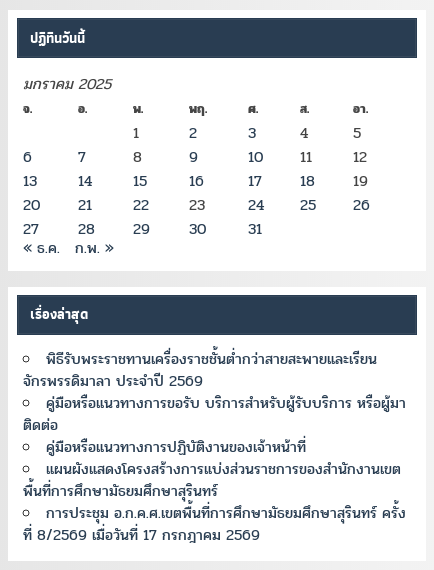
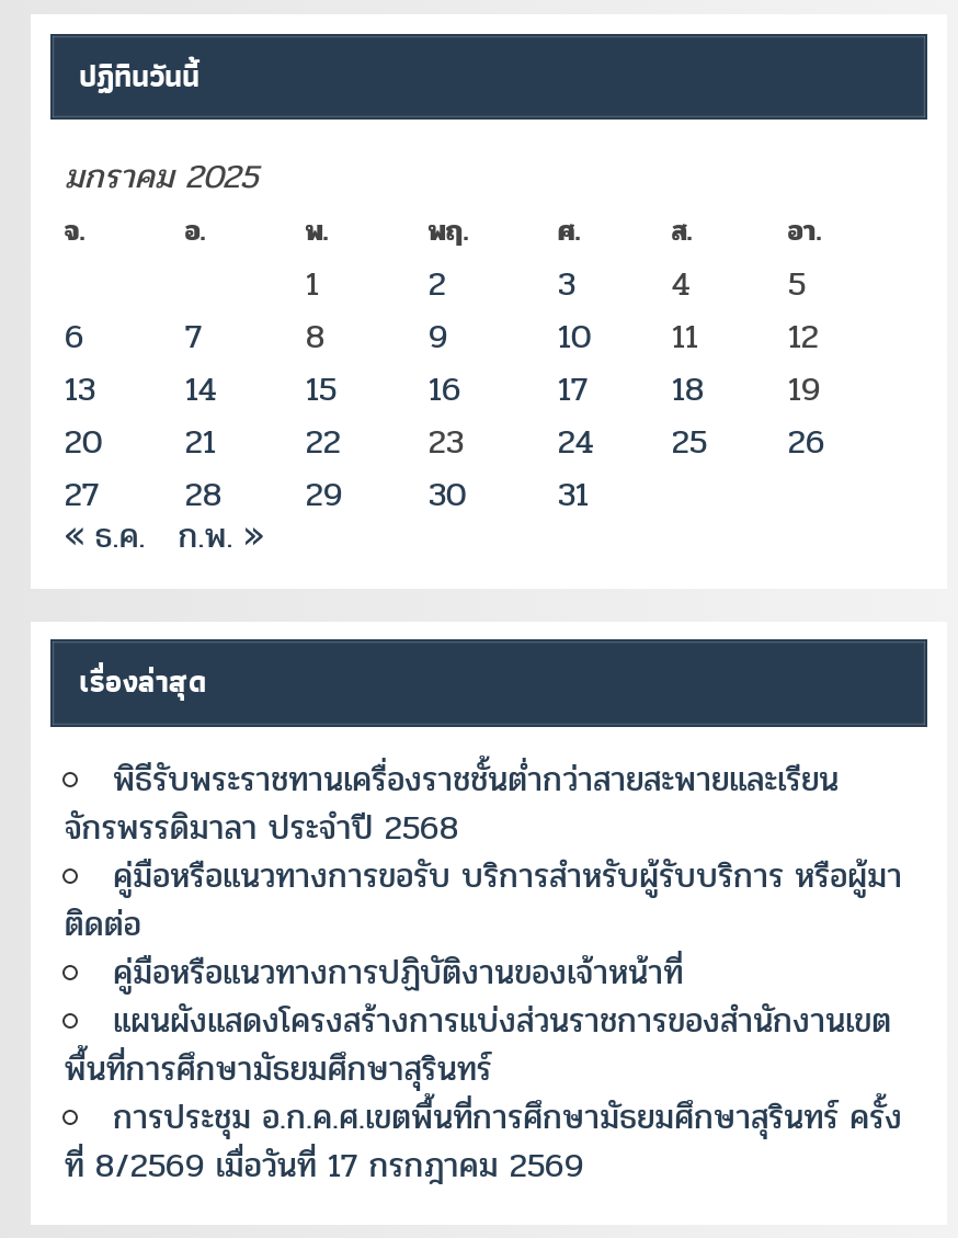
[23,369,203,393] จักรพรรดิมาลา ประจำปี 2569 -> [64,802,459,855] จักรพรรดิมาลา ประจำปี 2568

